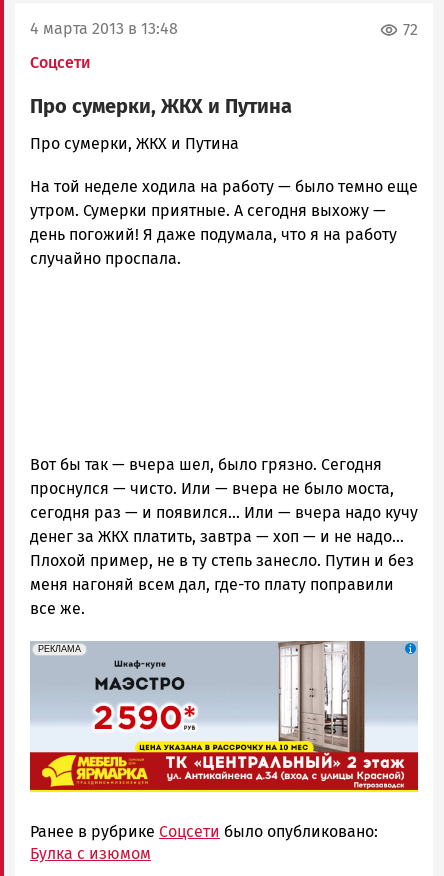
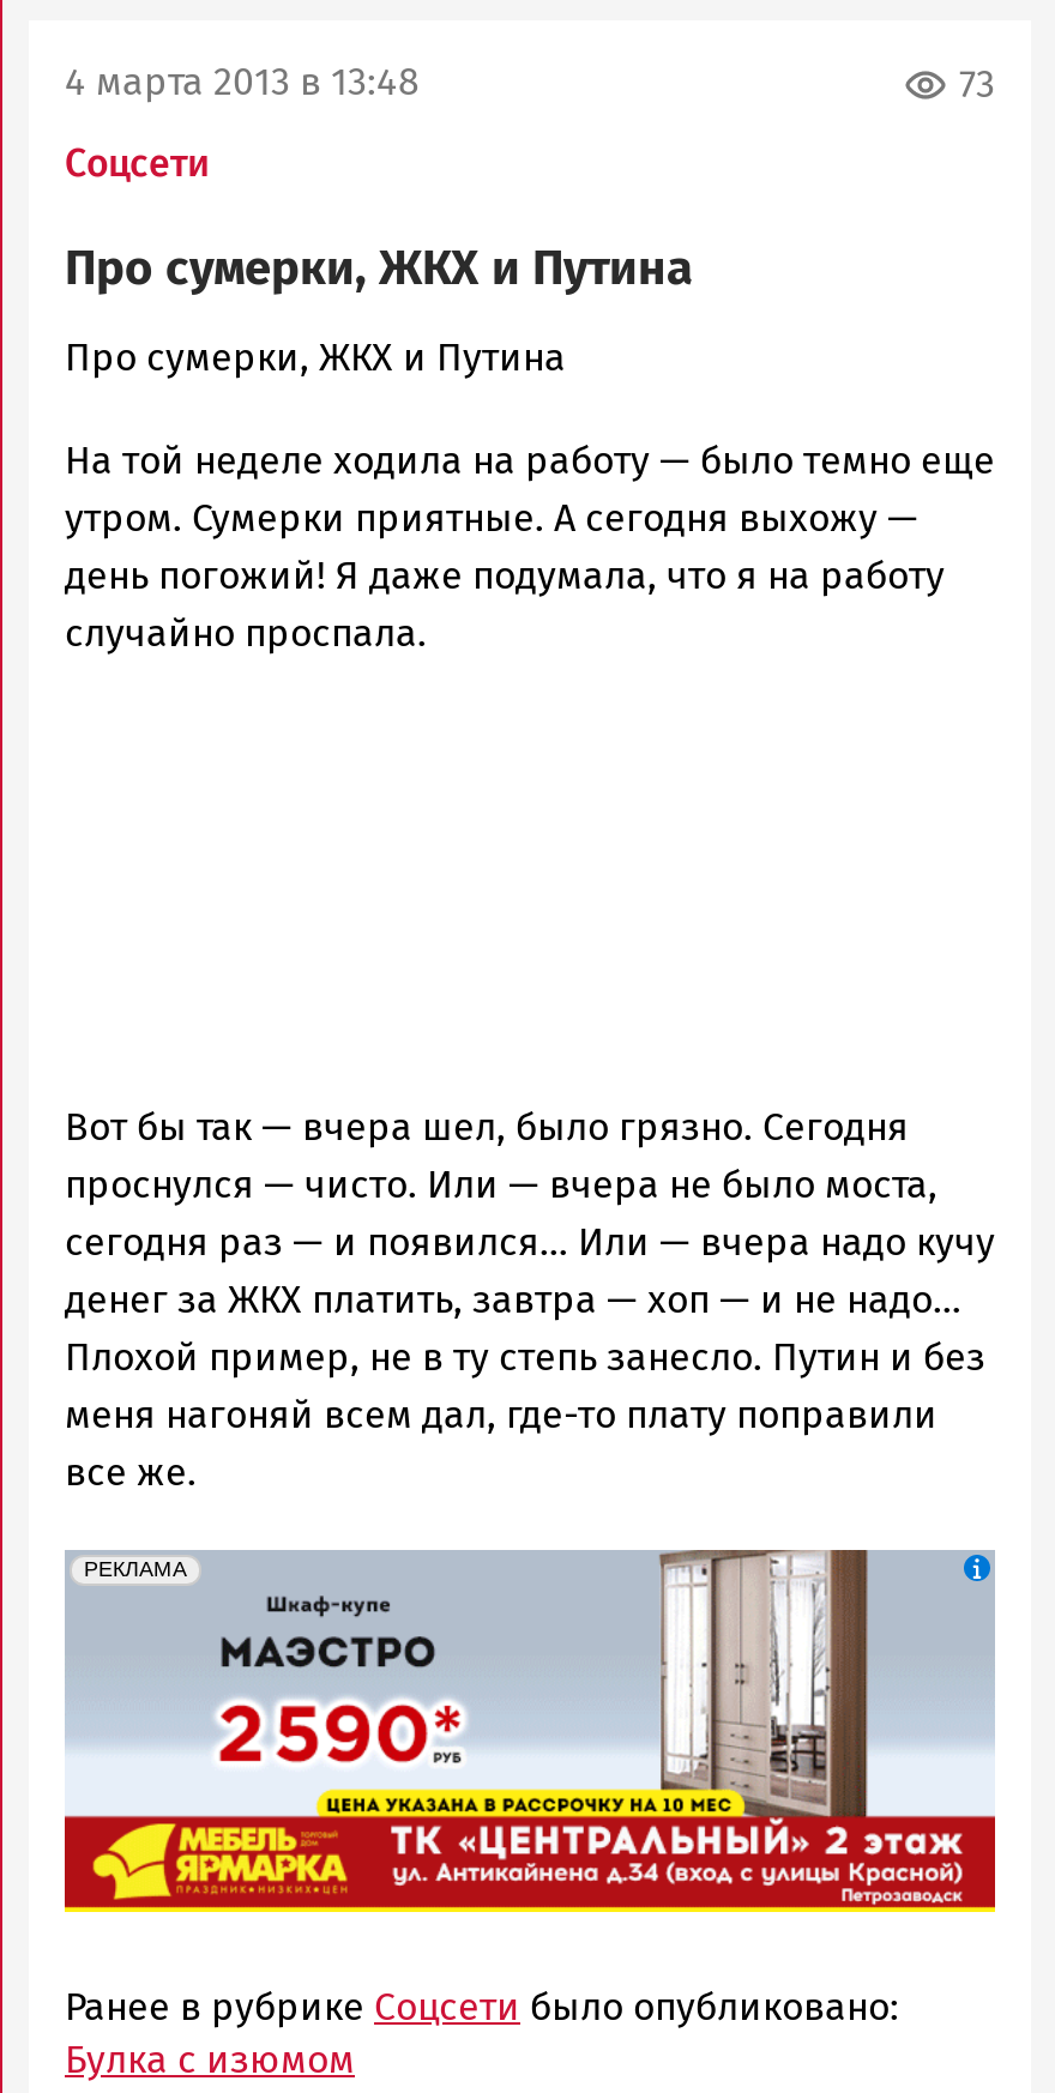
[403,20,418,39] 72 -> [959,62,995,107] 73

